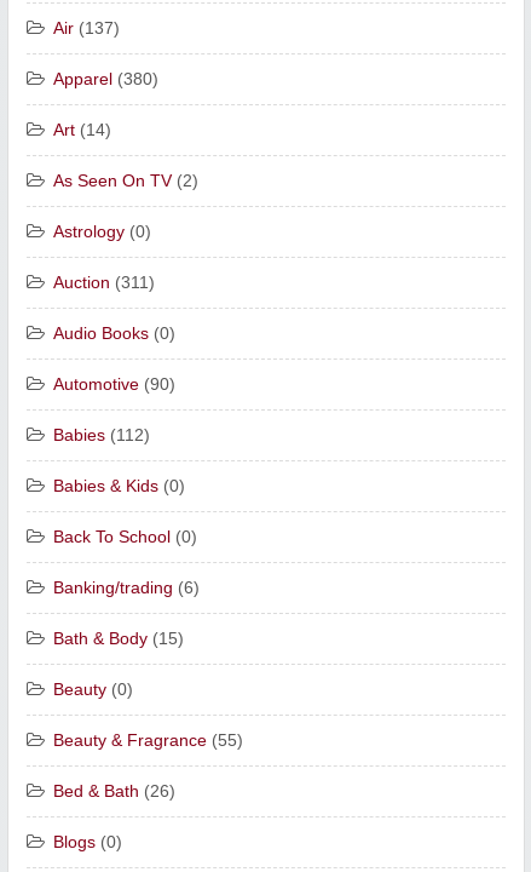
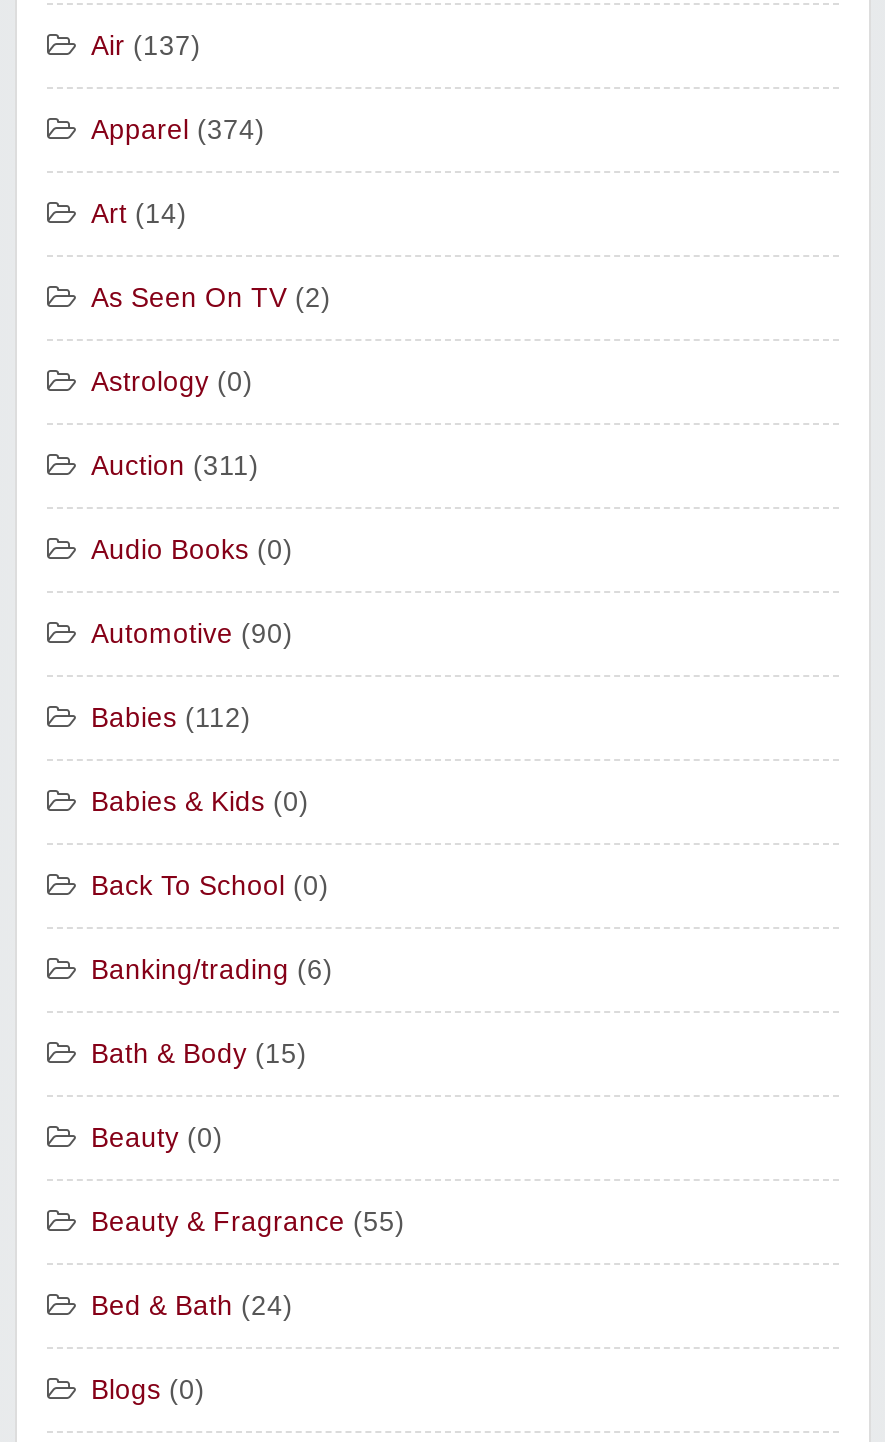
[53,70,158,89] Apparel (380) -> [91,115,265,145] Apparel (374)
[53,783,175,801] Bed & Bath (26) -> [91,1291,293,1321] Bed & Bath (24)

